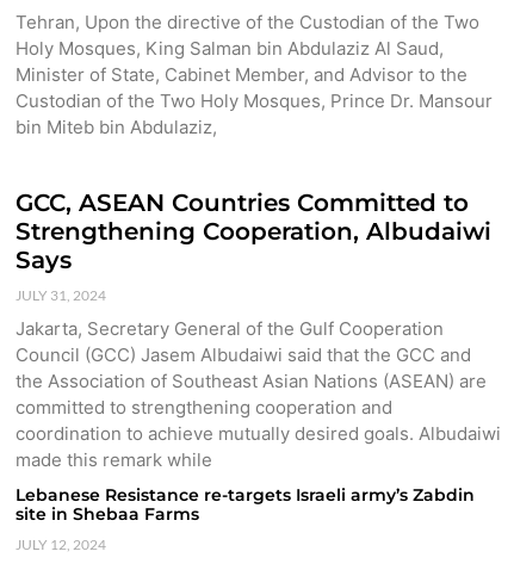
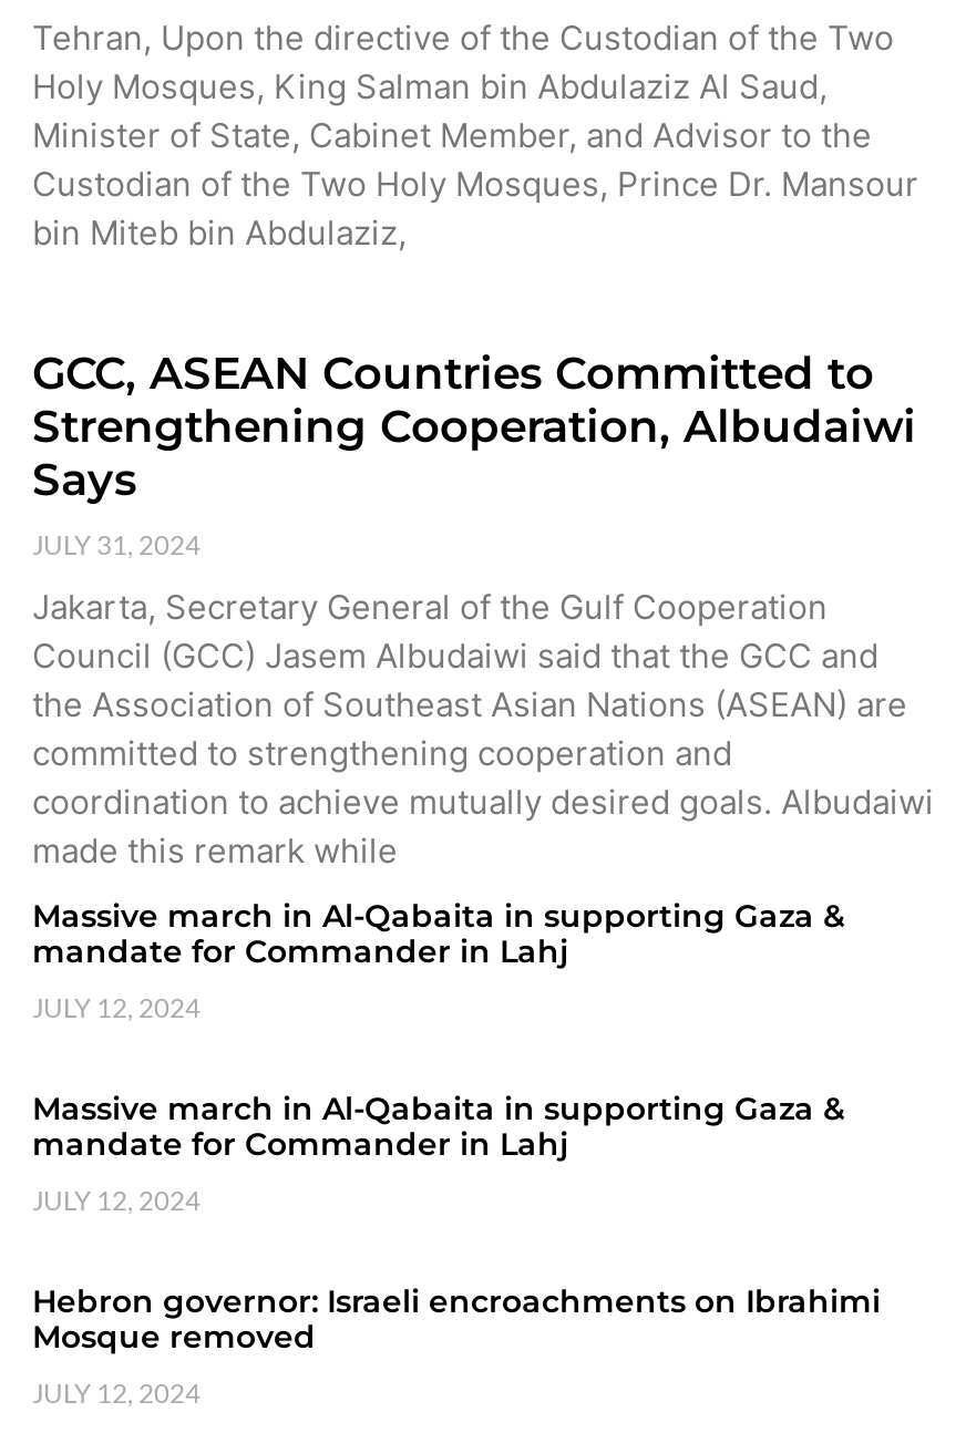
[16,484,475,524] Lebanese Resistance re-targets Israeli army’s Zabdin | site in Shebaa Farms -> [32,895,881,1356] Massive march in Al-Qabaita in supporting Gaza & | mandate for Commander in Lahj | JULY 12, 2024 | Massive march in Al-Qabaita in supporting Gaza & | mandate for Commander in Lahj | JULY 12, 2024 | Hebron governor: Israeli encroachments on Ibrahimi | Mosque removed

